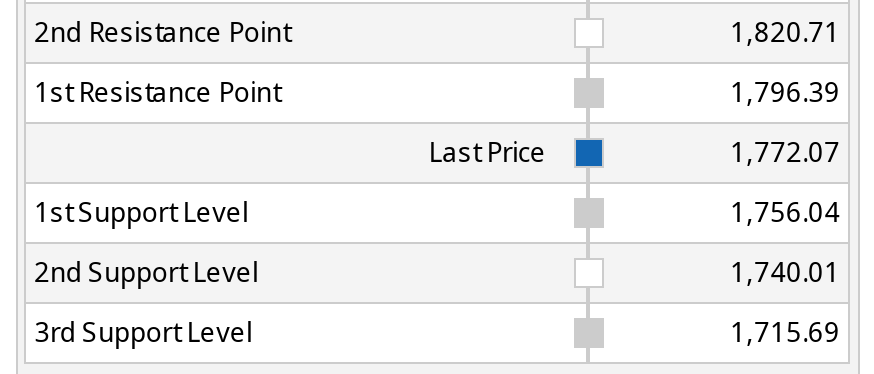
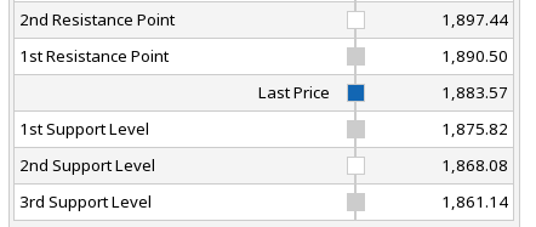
[730,14,840,50] 1,820.71 -> [442,8,508,30] 1,897.44
[730,74,840,110] 1,796.39 -> [442,45,508,67] 1,890.50
[730,134,840,170] 1,772.07 -> [442,81,508,103] 1,883.57
[730,194,840,230] 1,756.04 -> [442,118,508,139] 1,875.82
[730,254,840,290] 1,740.01 -> [442,154,508,176] 1,868.08
[730,314,840,350] 1,715.69 -> [442,190,508,212] 1,861.14

